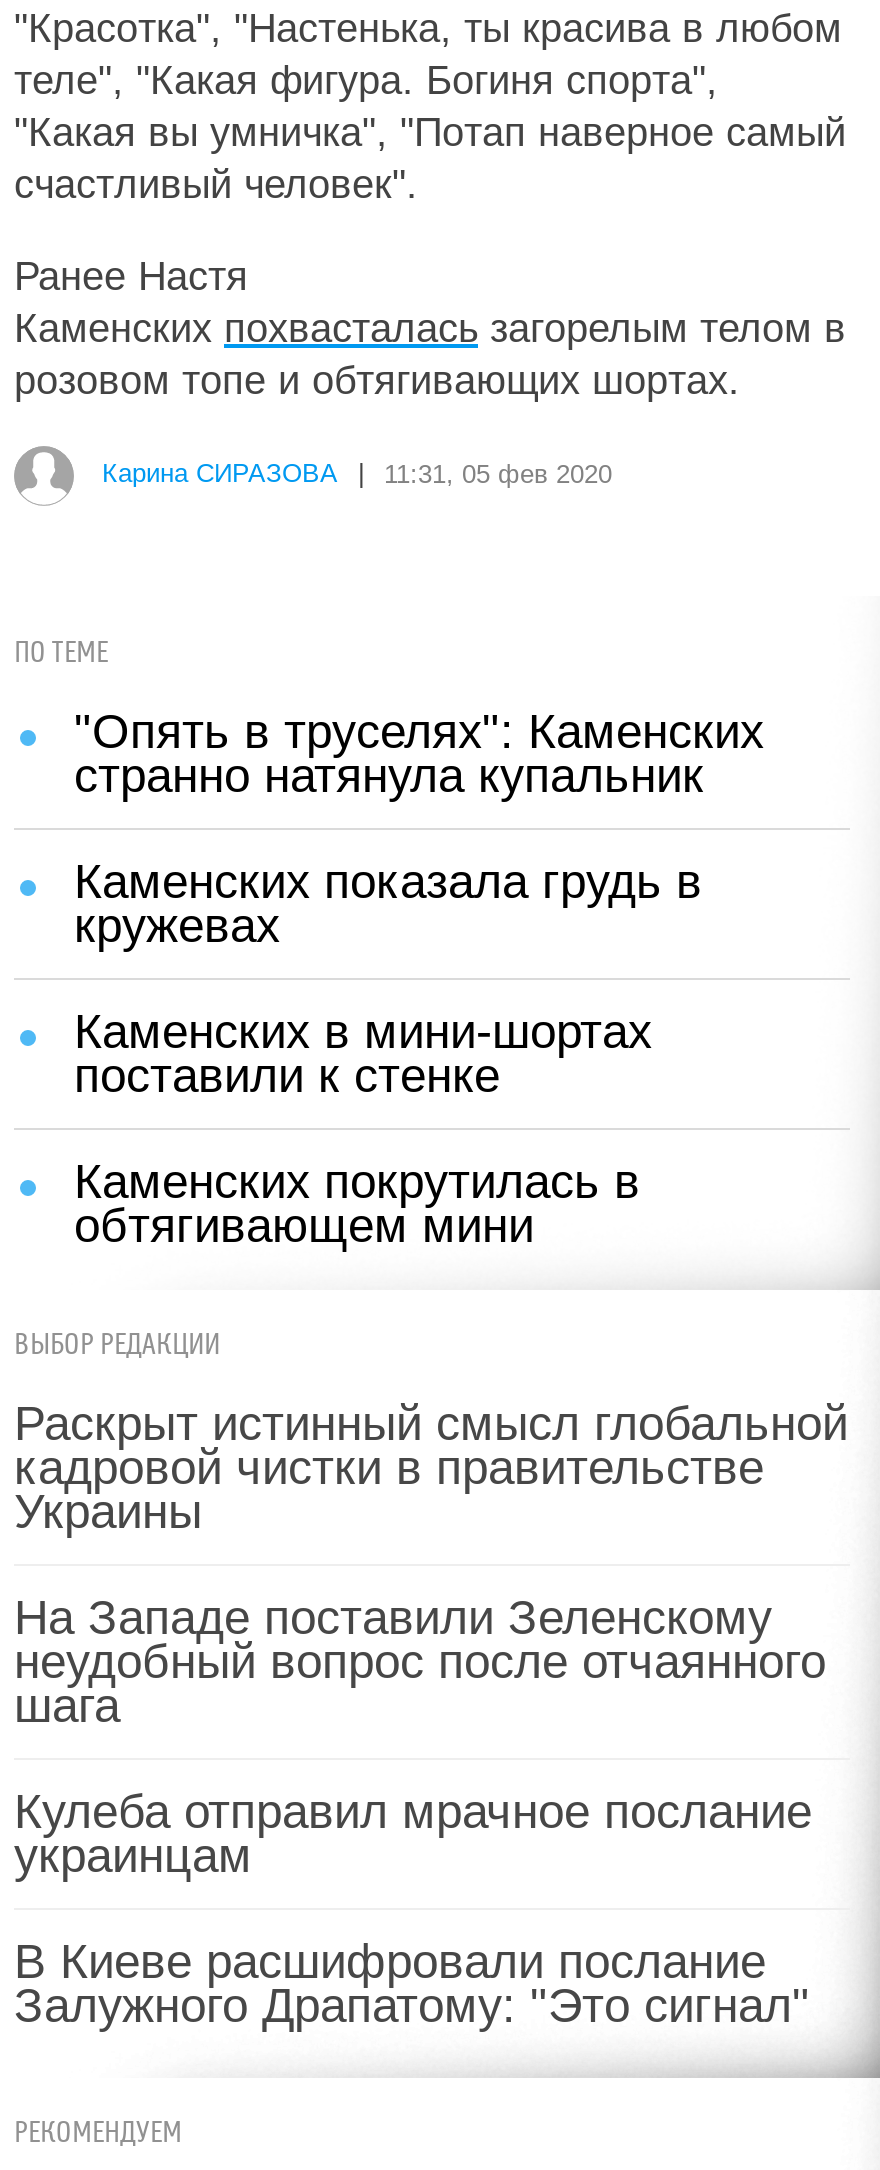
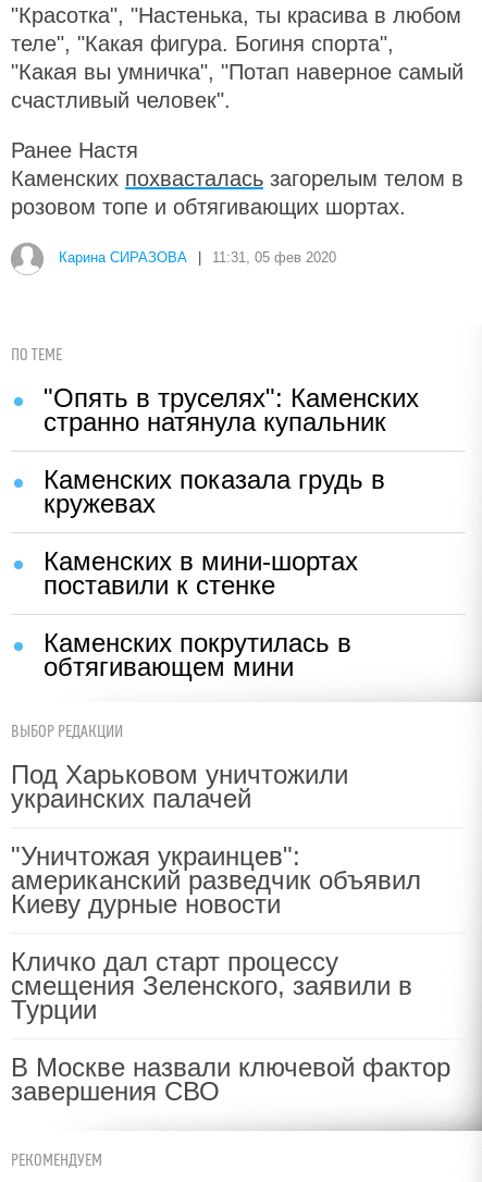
[14,1396,848,1538] Раскрыт истинный смысл глобальной | кадровой чистки в правительстве | Украины -> [11,760,348,813] Под Харьковом уничтожили | украинских палачей
[14,1590,826,1732] На Западе поставили Зеленскому | неудобный вопрос после отчаянного | шага -> [11,841,421,919] "Уничтожая украинцев": | американский разведчик объявил | Киеву дурные новости
[14,1784,812,1882] Кулеба отправил мрачное послание | украинцам -> [11,947,412,1024] Кличко дал старт процессу | смещения Зеленского, заявили в | Турции
[14,1934,810,2032] В Киеве расшифровали послание | Залужного Драпатому: "Это сигнал" -> [11,1052,450,1106] В Москве назвали ключевой фактор | завершения СВО

